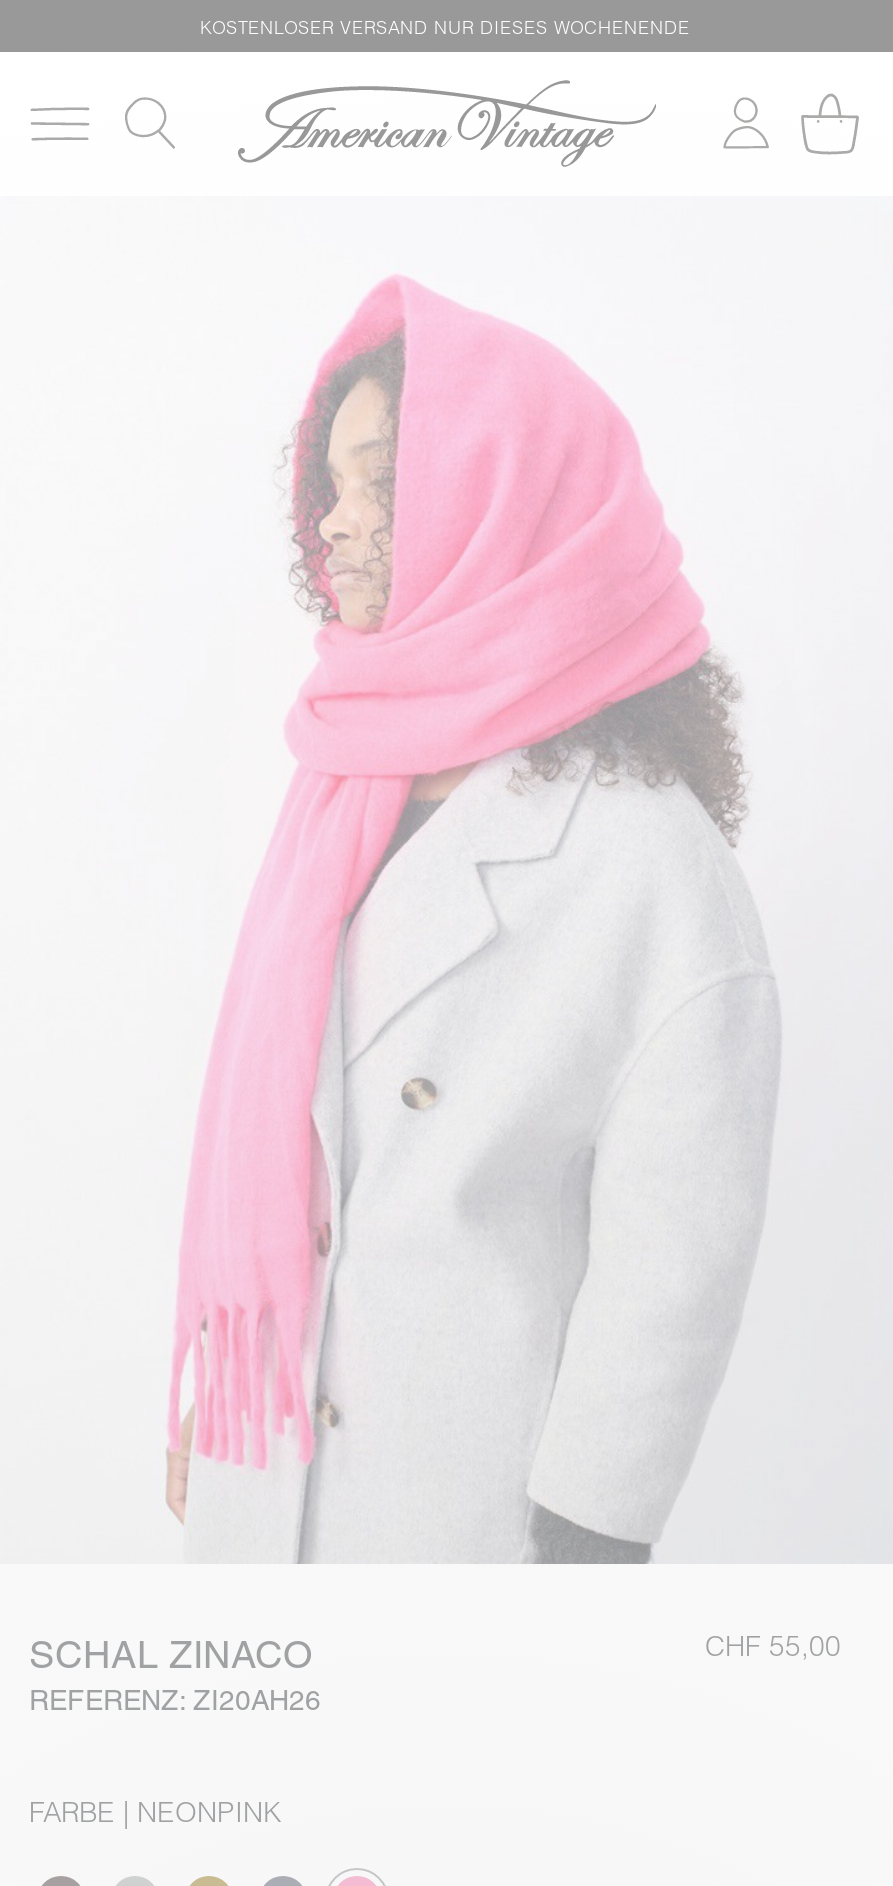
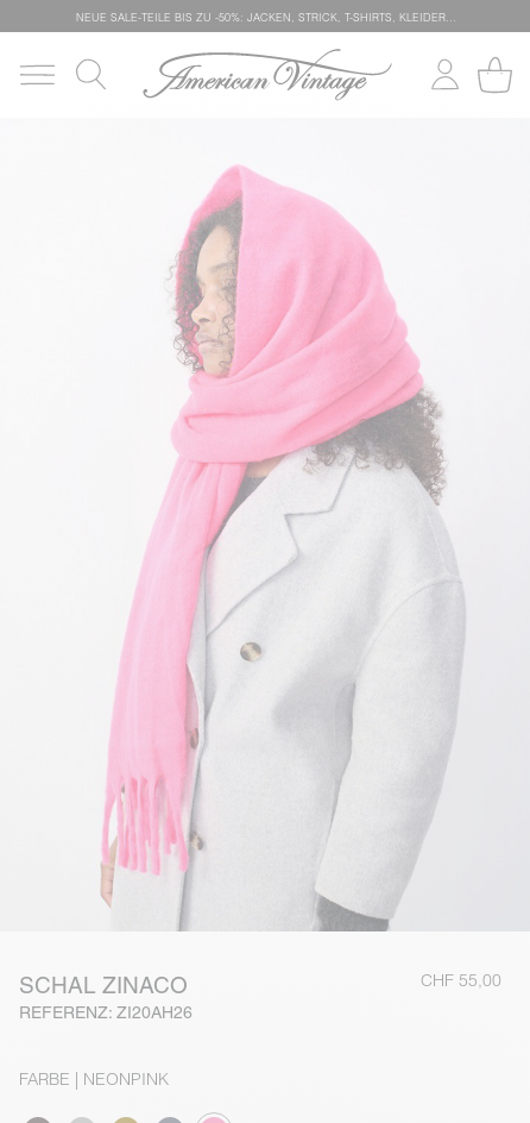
[200,15,690,37] KOSTENLOSER VERSAND NUR DIESES WOCHENENDE -> [76,10,456,23] NEUE SALE-TEILE BIS ZU -50%: JACKEN, STRICK, T-SHIRTS, KLEIDER…

